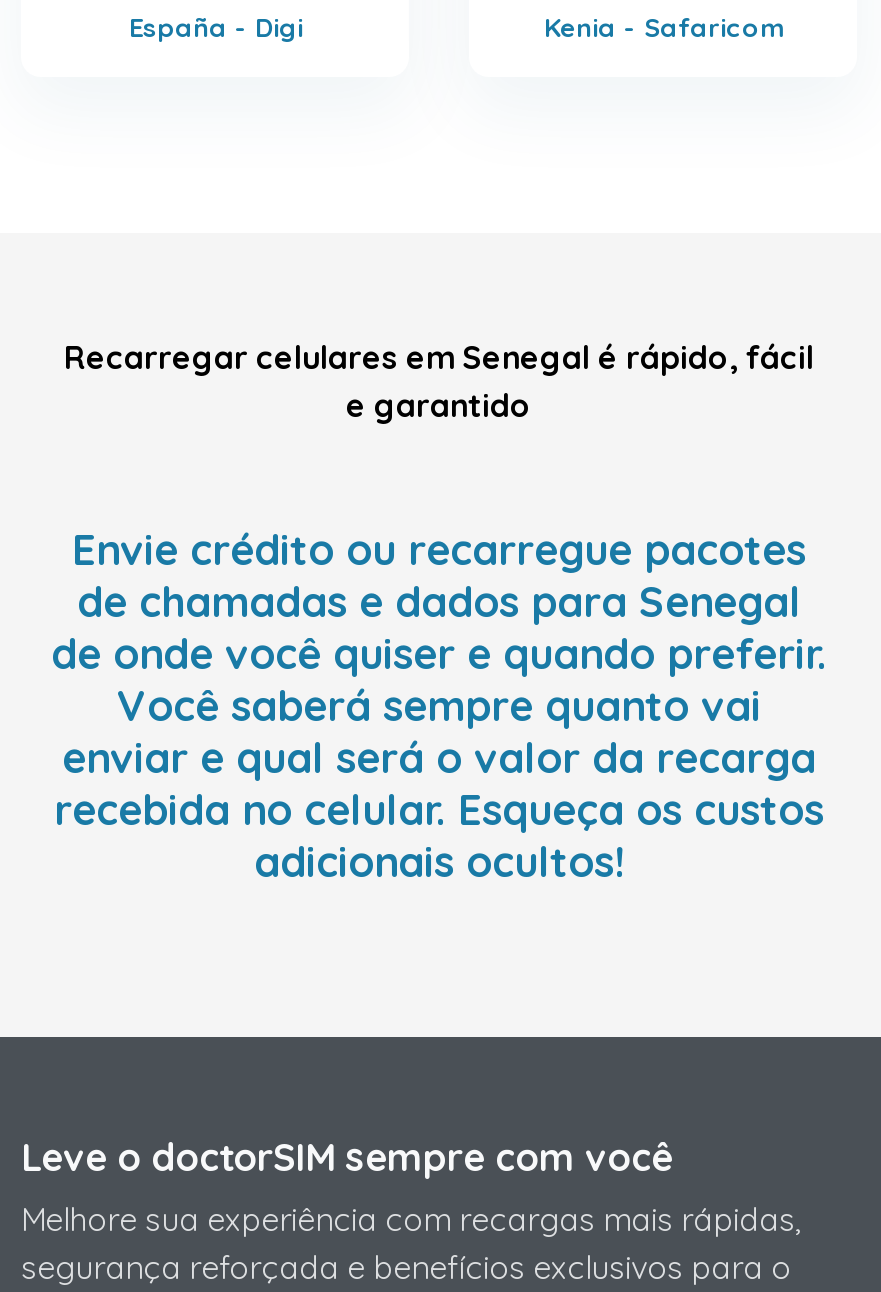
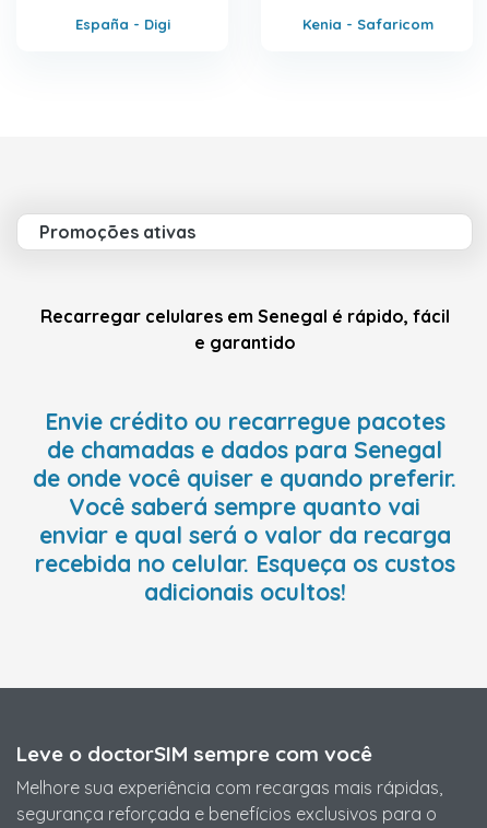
none -> [39,221,195,243] Promoções ativas

